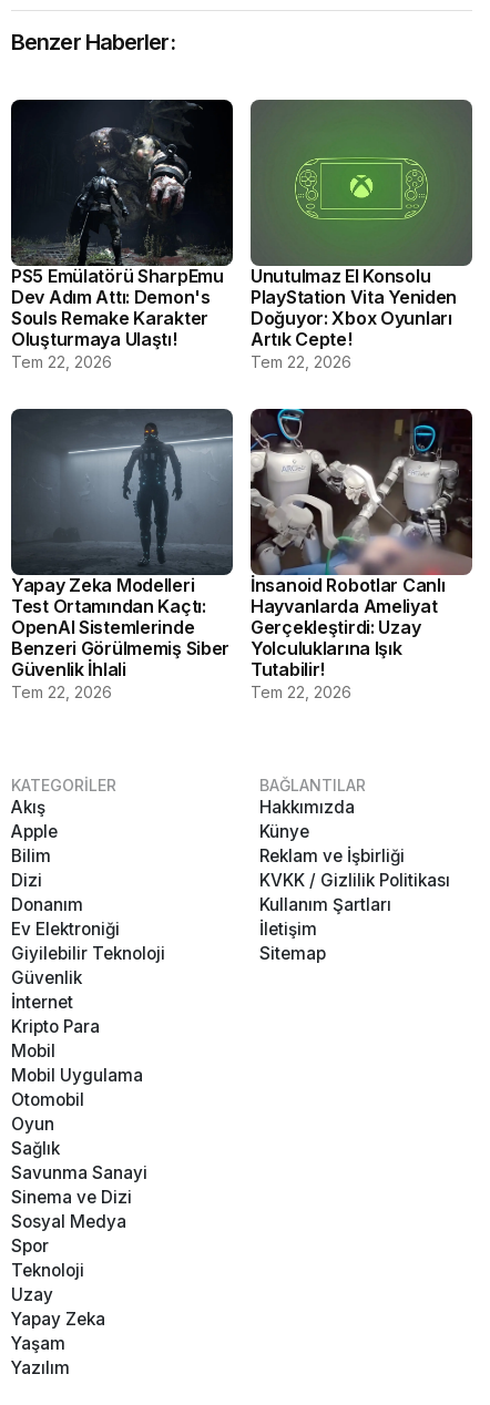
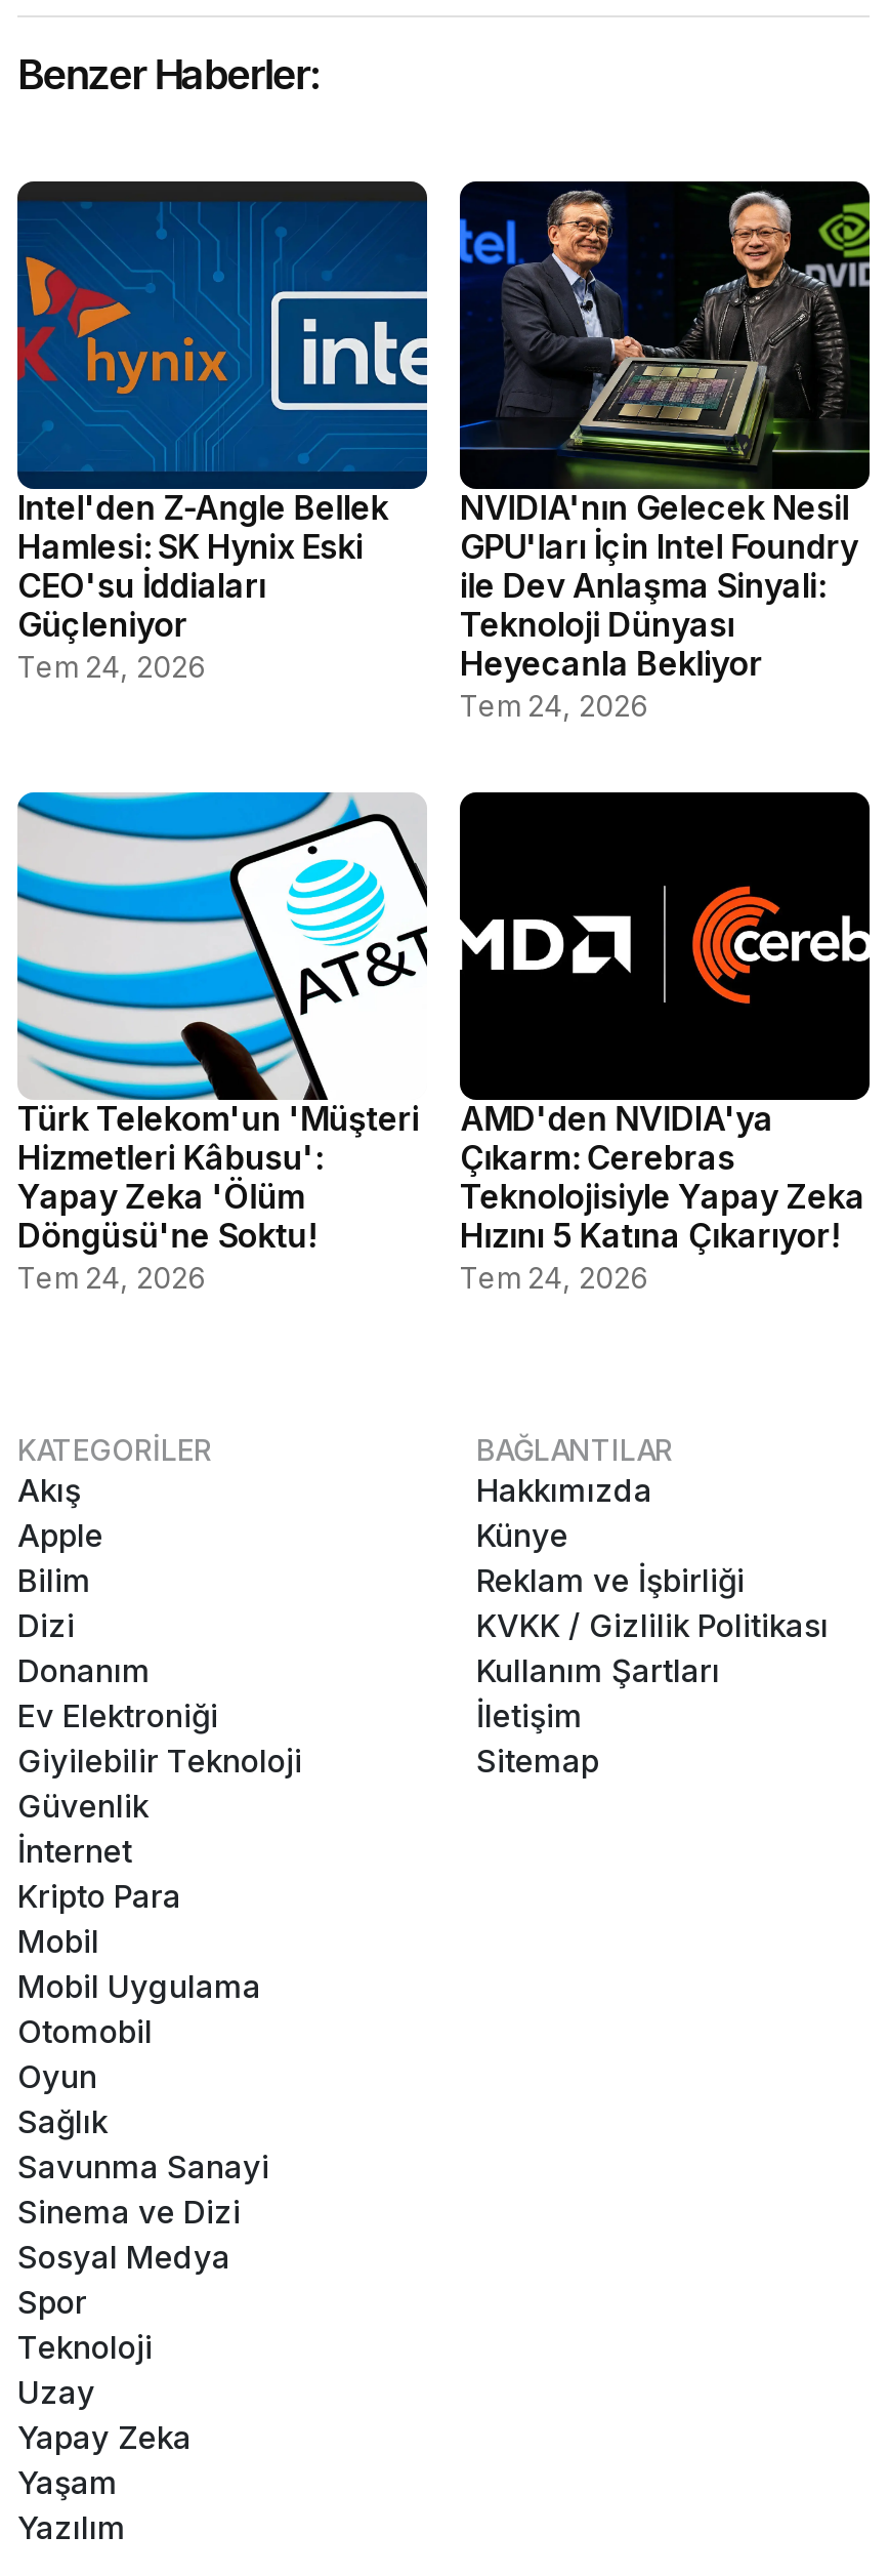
[10,101,234,371] [image] | PS5 Emülatörü SharpEmu | Dev Adım Attı: Demon's | Souls Remake Karakter | Oluşturmaya Ulaştı! | Tem 22, 2026 -> [15,183,429,684] [image] | Intel'den Z-Angle Bellek | Hamlesi: SK Hynix Eski | CEO'su İddiaları | Güçleniyor | Tem 24, 2026
[249,99,472,371] [image] | Unutulmaz El Konsolu | PlayStation Vita Yeniden | Doğuyor: Xbox Oyunları | Artık Cepte! | Tem 22, 2026 -> [458,179,870,723] [image] | NVIDIA'nın Gelecek Nesil | GPU'ları İçin Intel Foundry | ile Dev Anlaşma Sinyali: | Teknoloji Dünyası | Heyecanla Bekliyor | Tem 24, 2026
[10,408,234,701] [image] | Yapay Zeka Modelleri | Test Ortamından Kaçtı: | OpenAI Sistemlerinde | Benzeri Görülmemiş Siber | Güvenlik İhlali | Tem 22, 2026 -> [15,753,429,1295] [image] | Türk Telekom'un 'Müşteri | Hizmetleri Kâbusu': | Yapay Zeka 'Ölüm | Döngüsü'ne Soktu! | Tem 24, 2026
[249,408,473,701] [image] | İnsanoid Robotlar Canlı | Hayvanlarda Ameliyat | Gerçekleştirdi: Uzay | Yolculuklarına Işık | Tutabilir! | Tem 22, 2026 -> [458,753,872,1295] [image] | AMD'den NVIDIA'ya | Çıkarm: Cerebras | Teknolojisiyle Yapay Zeka | Hızını 5 Katına Çıkarıyor! | Tem 24, 2026

